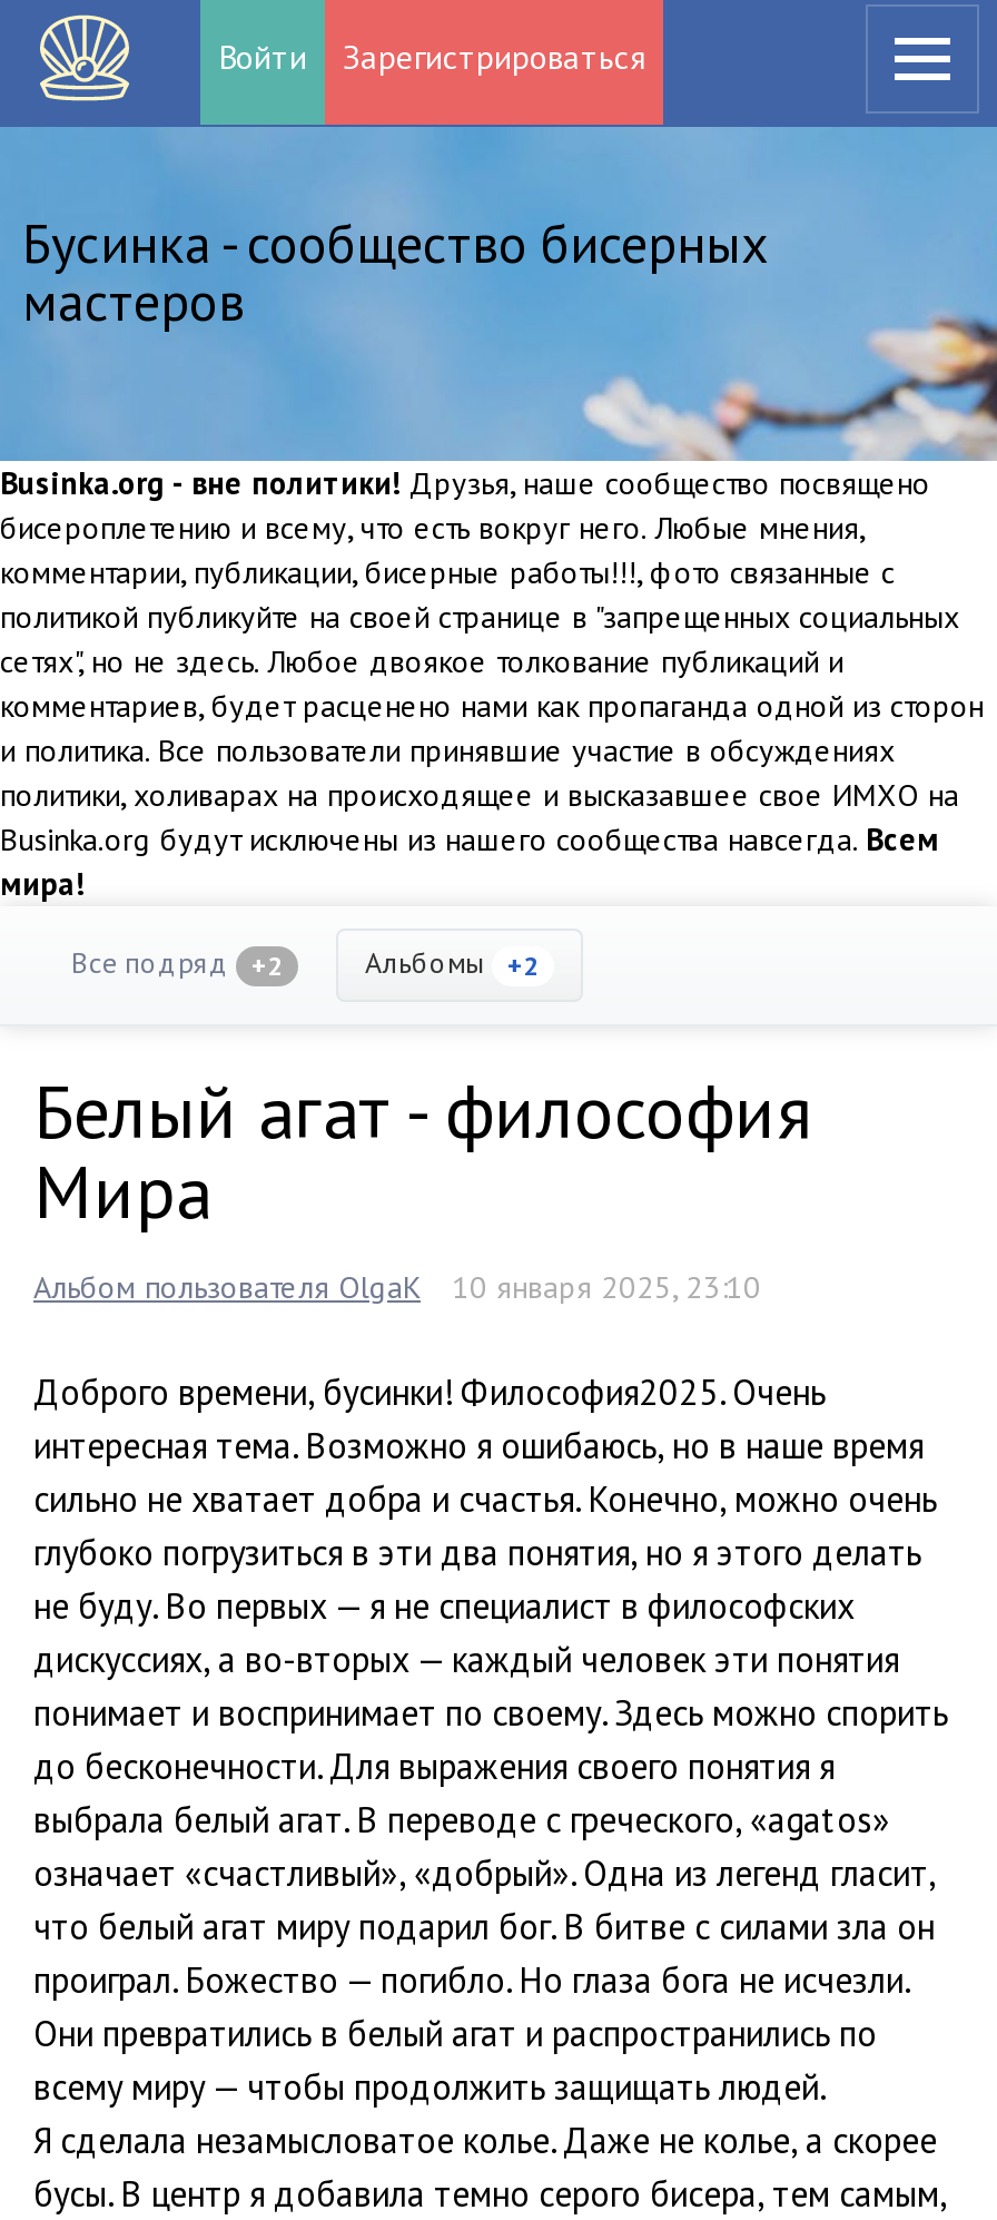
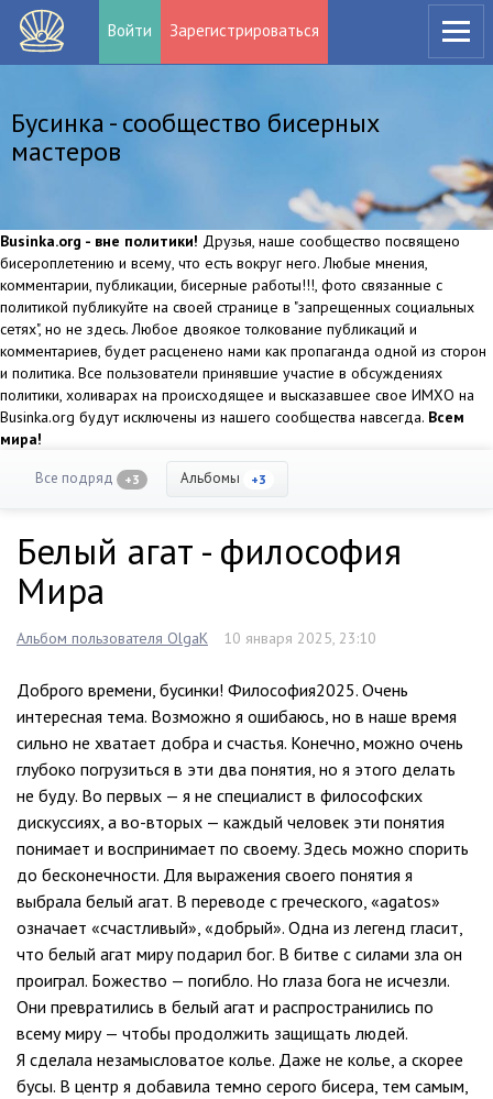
[71,944,283,982] Все подряд +2 -> [35,469,140,487] Все подряд +3
[365,944,539,982] Альбомы +2 -> [180,469,266,487] Альбомы +3

